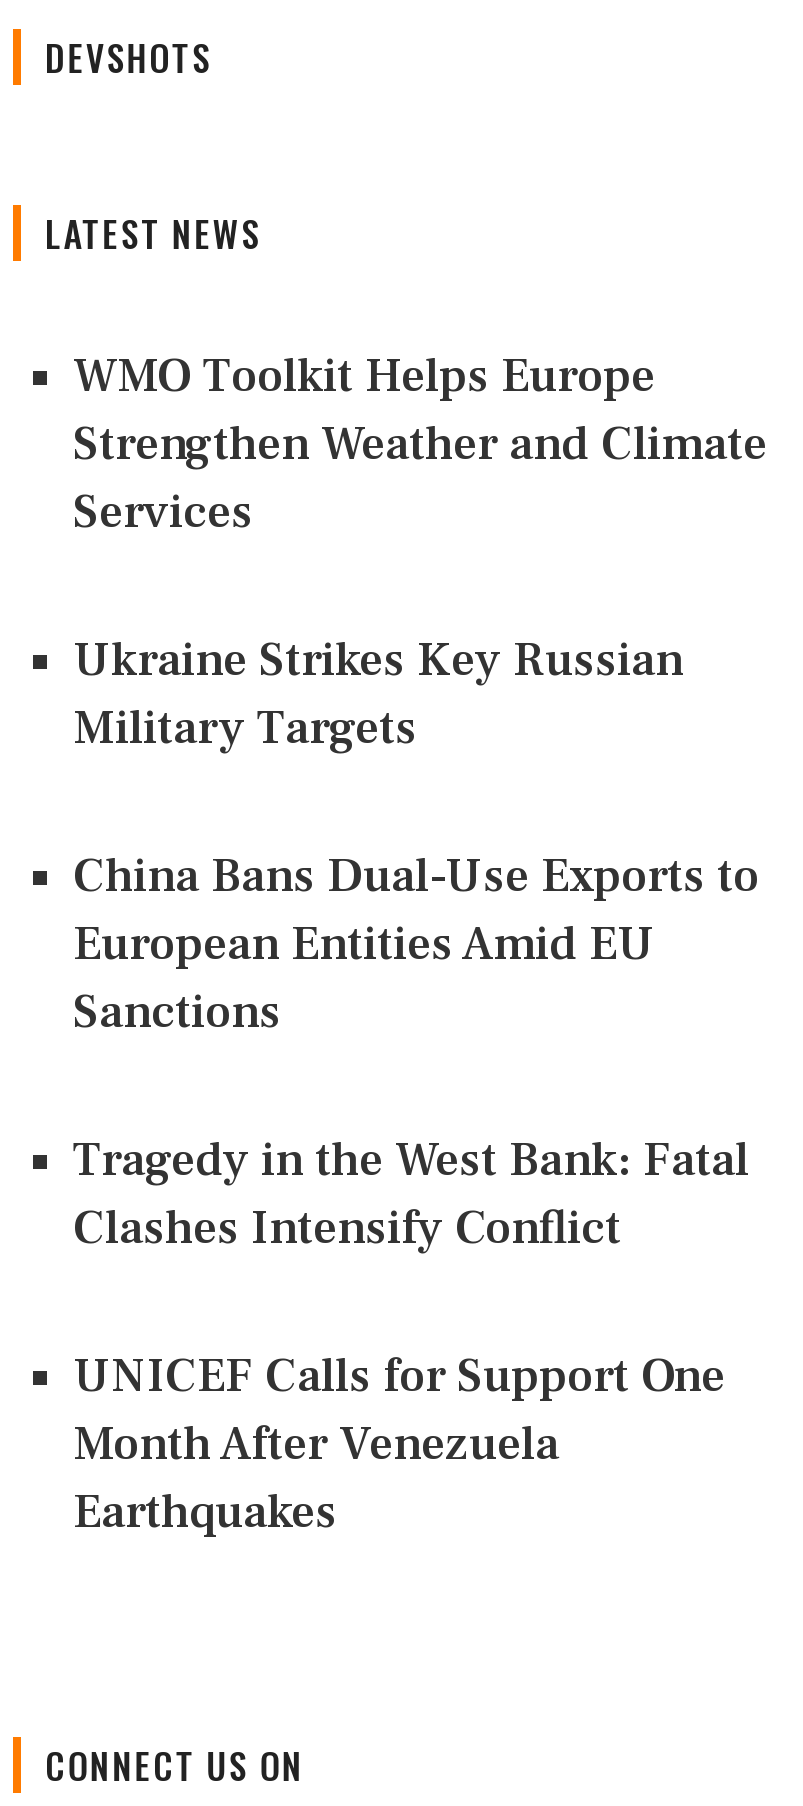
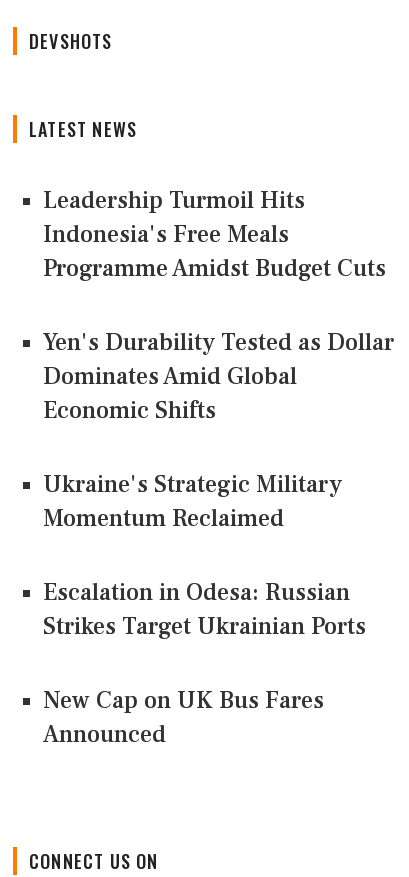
[73,345,767,543] WMO Toolkit Helps Europe | Strengthen Weather and Climate | Services -> [43,185,386,284] Leadership Turmoil Hits | Indonesia's Free Meals | Programme Amidst Budget Cuts
[73,629,683,759] Ukraine Strikes Key Russian | Military Targets -> [43,327,394,426] Yen's Durability Tested as Dollar | Dominates Amid Global | Economic Shifts
[73,845,759,1043] China Bans Dual-Use Exports to | European Entities Amid EU | Sanctions -> [43,469,342,534] Ukraine's Strategic Military | Momentum Reclaimed
[73,1129,749,1259] Tragedy in the West Bank: Fatal | Clashes Intensify Conflict -> [43,577,366,642] Escalation in Odesa: Russian | Strikes Target Ukrainian Ports
[73,1345,725,1543] UNICEF Calls for Support One | Month After Venezuela | Earthquakes -> [43,685,324,750] New Cap on UK Bus Fares | Announced

